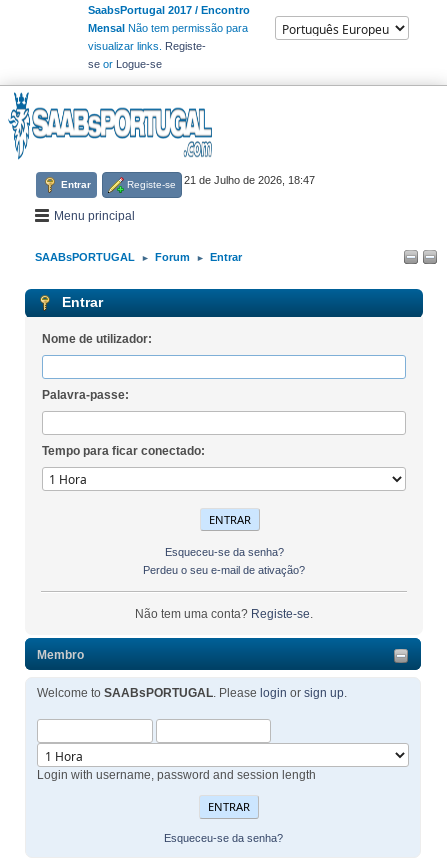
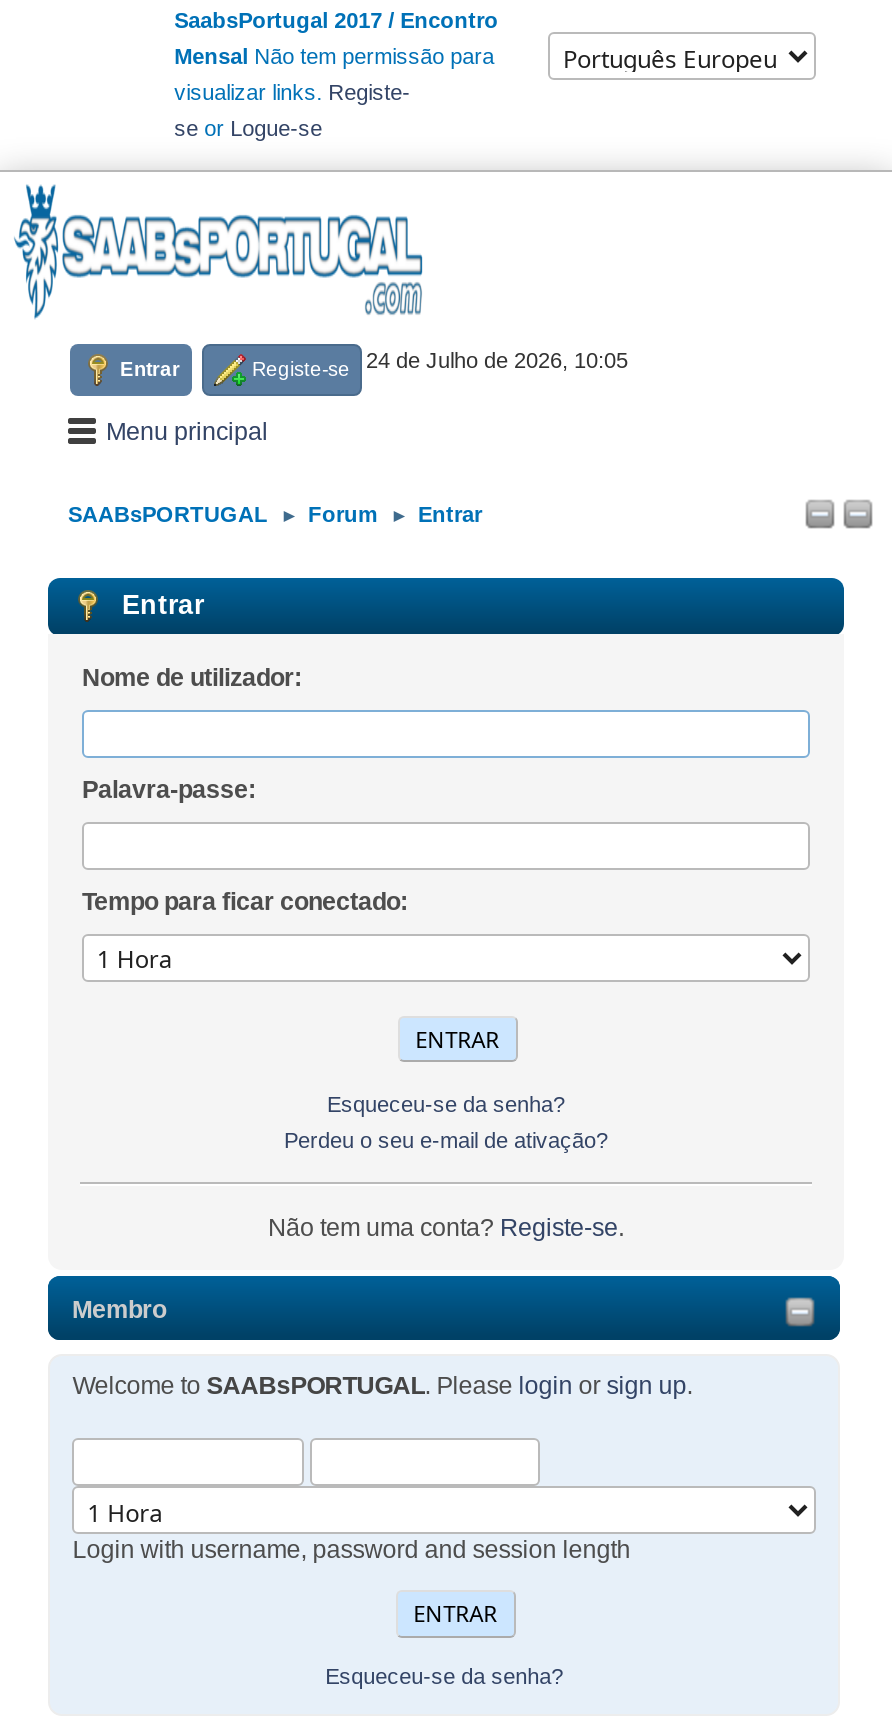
[127,174,315,190] Registe-se 21 de Julho de 2026, 18:47 -> [252,348,628,380] Registe-se 24 de Julho de 2026, 10:05

